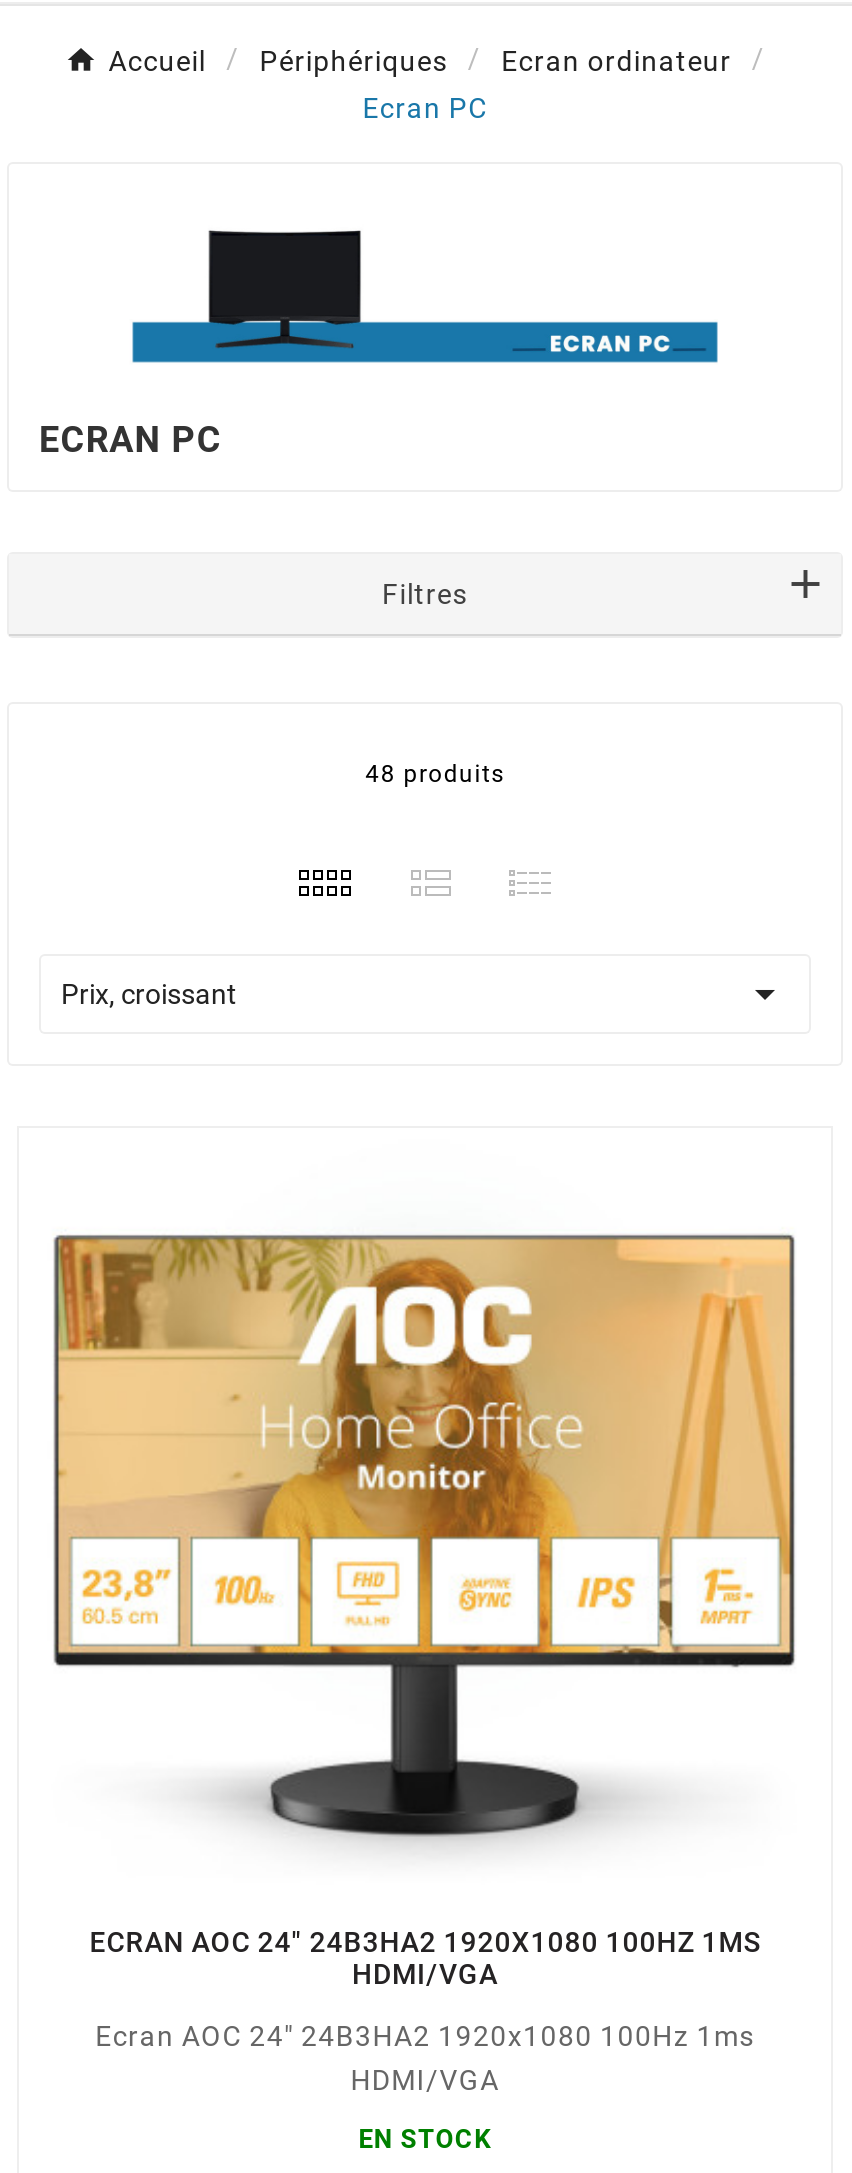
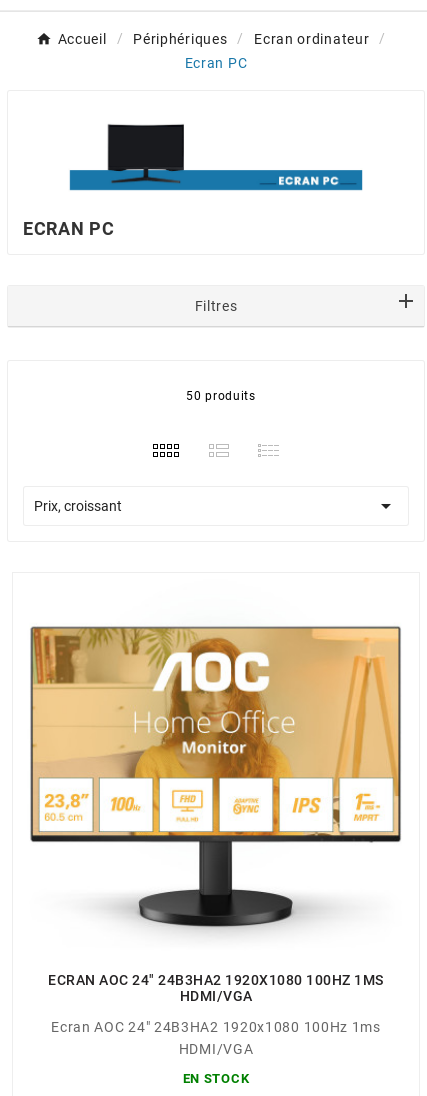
[365,759,505,787] 48 produits -> [186,389,256,403] 50 produits

